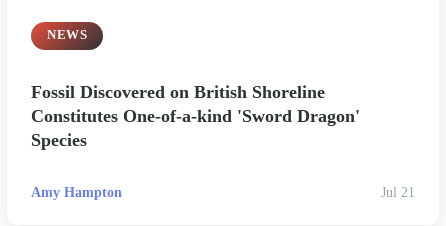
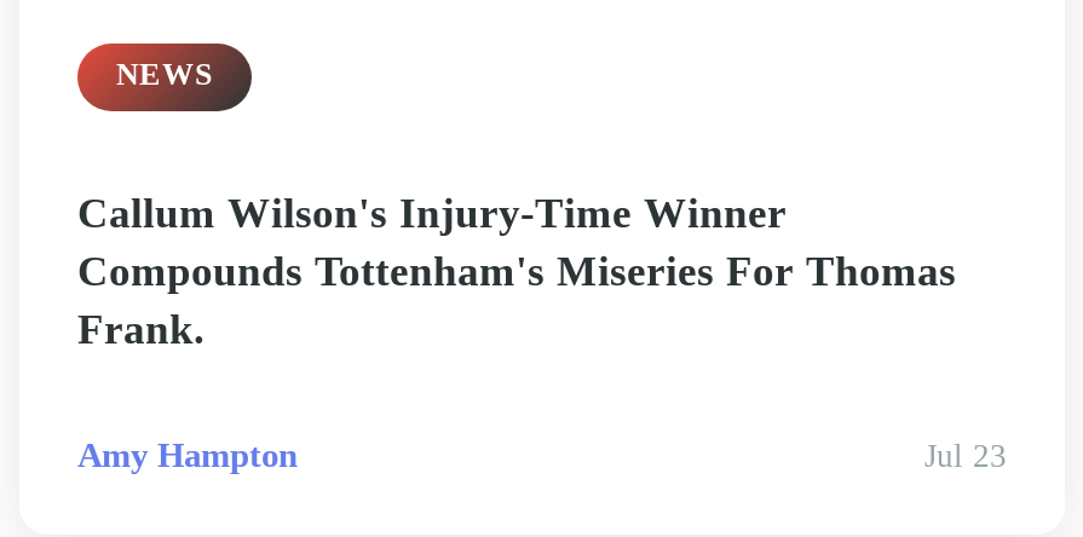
[31,82,360,150] Fossil Discovered on British Shoreline | Constitutes One-of-a-kind 'Sword Dragon' | Species -> [77,189,956,354] Callum Wilson's Injury-Time Winner | Compounds Tottenham's Miseries For Thomas | Frank.
[381,185,415,200] Jul 21 -> [924,437,1007,473] Jul 23

